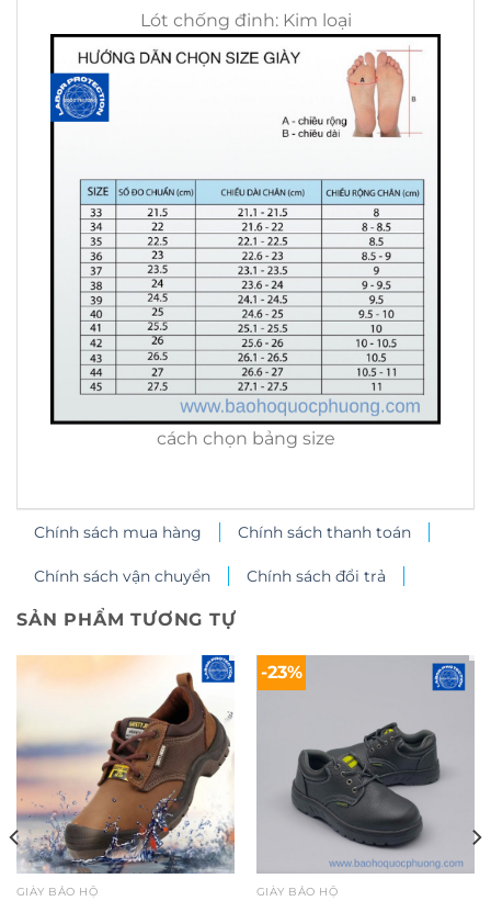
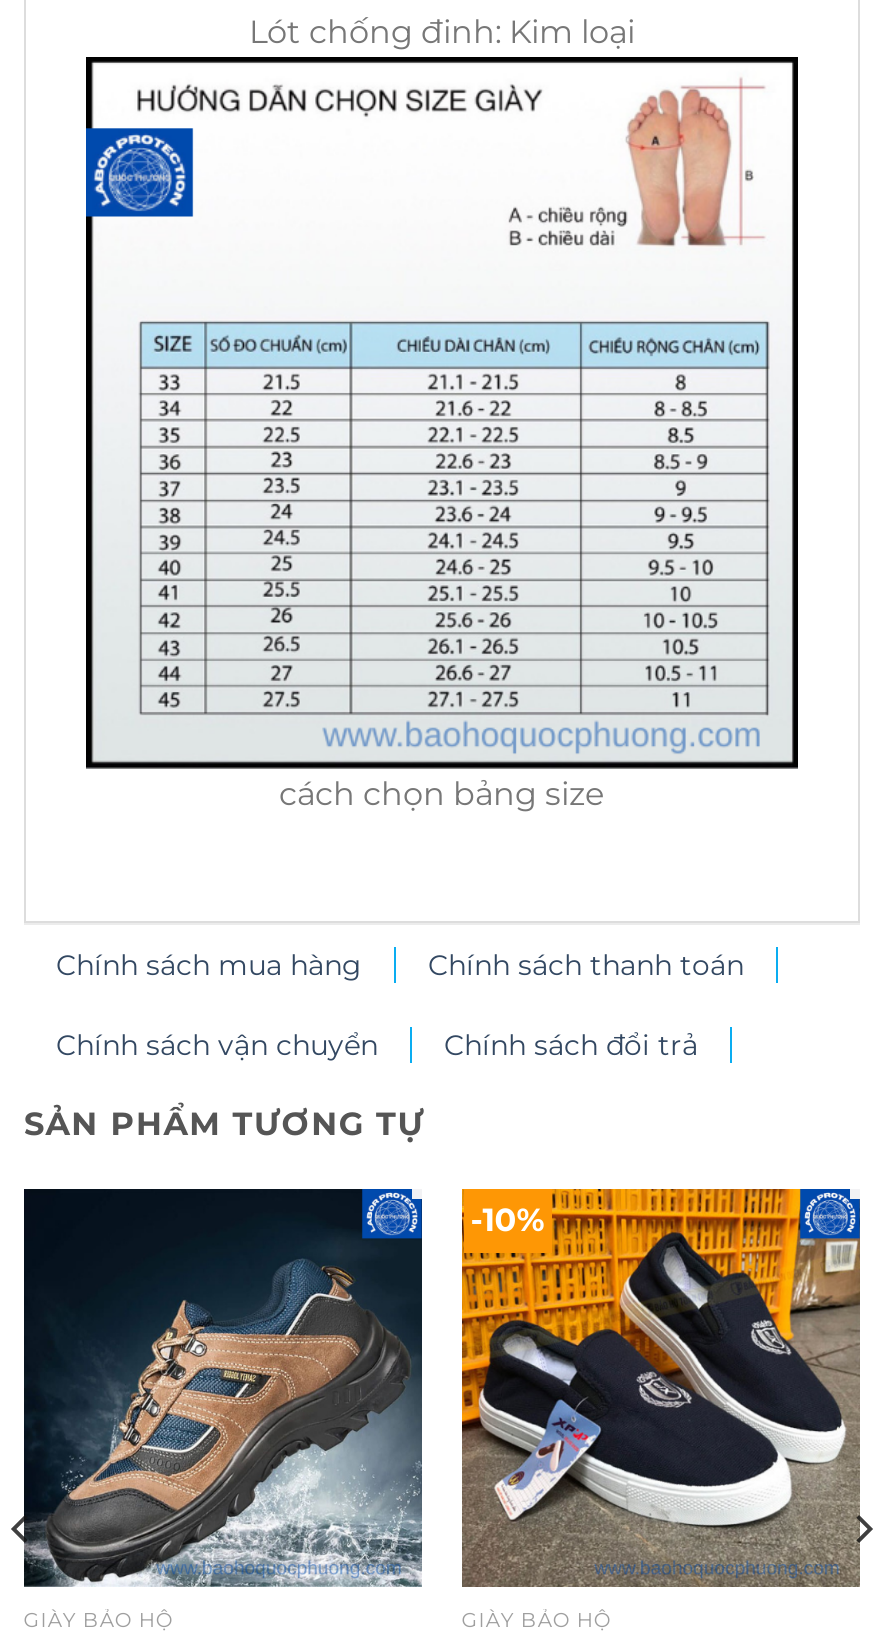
[9,654,302,875] [image] | -23% -> [10,1187,545,1589] [image] | -10%
[256,655,482,872] [image] -> [460,1187,874,1587] [image]

